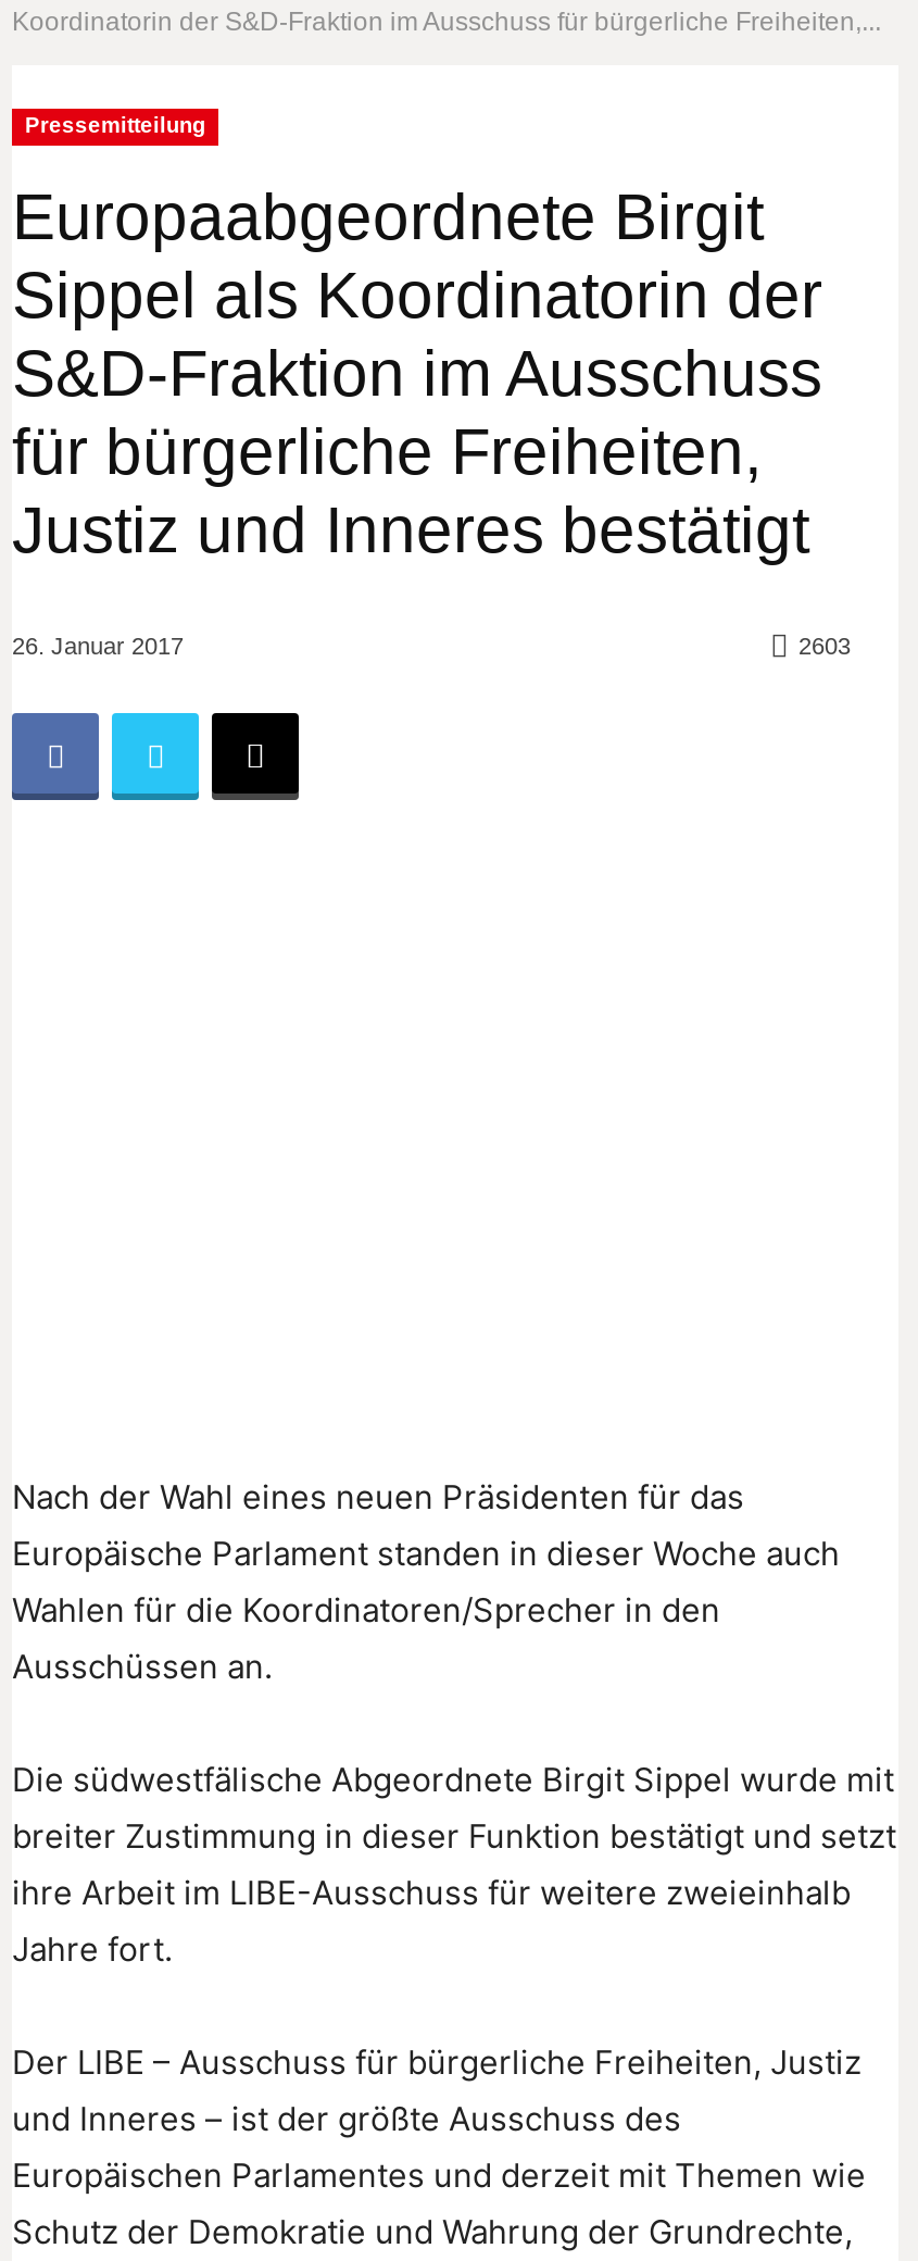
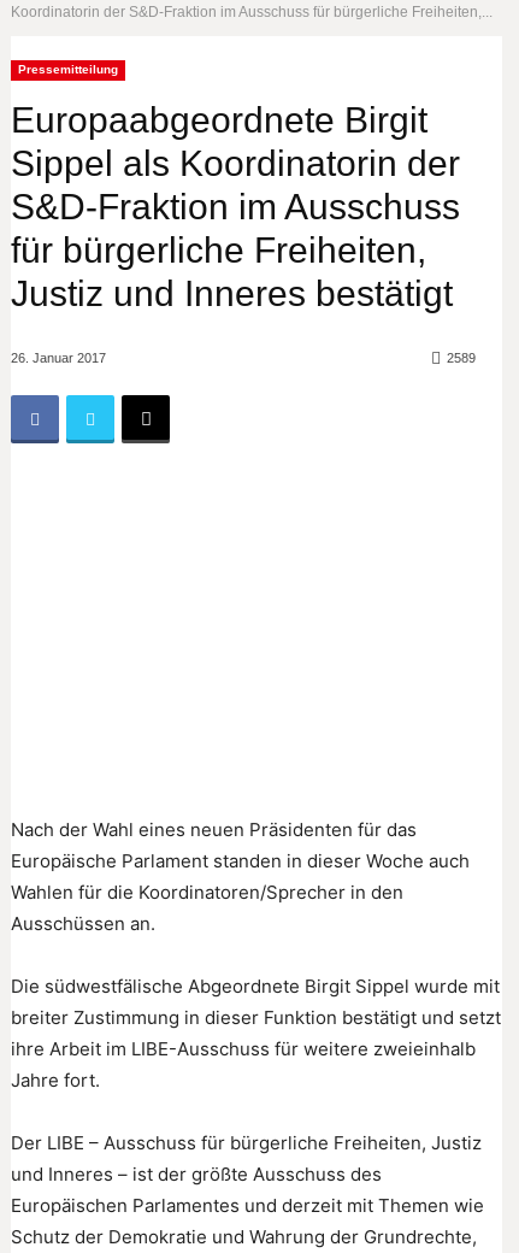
[798,633,851,659] 2603 -> [447,351,476,365] 2589

